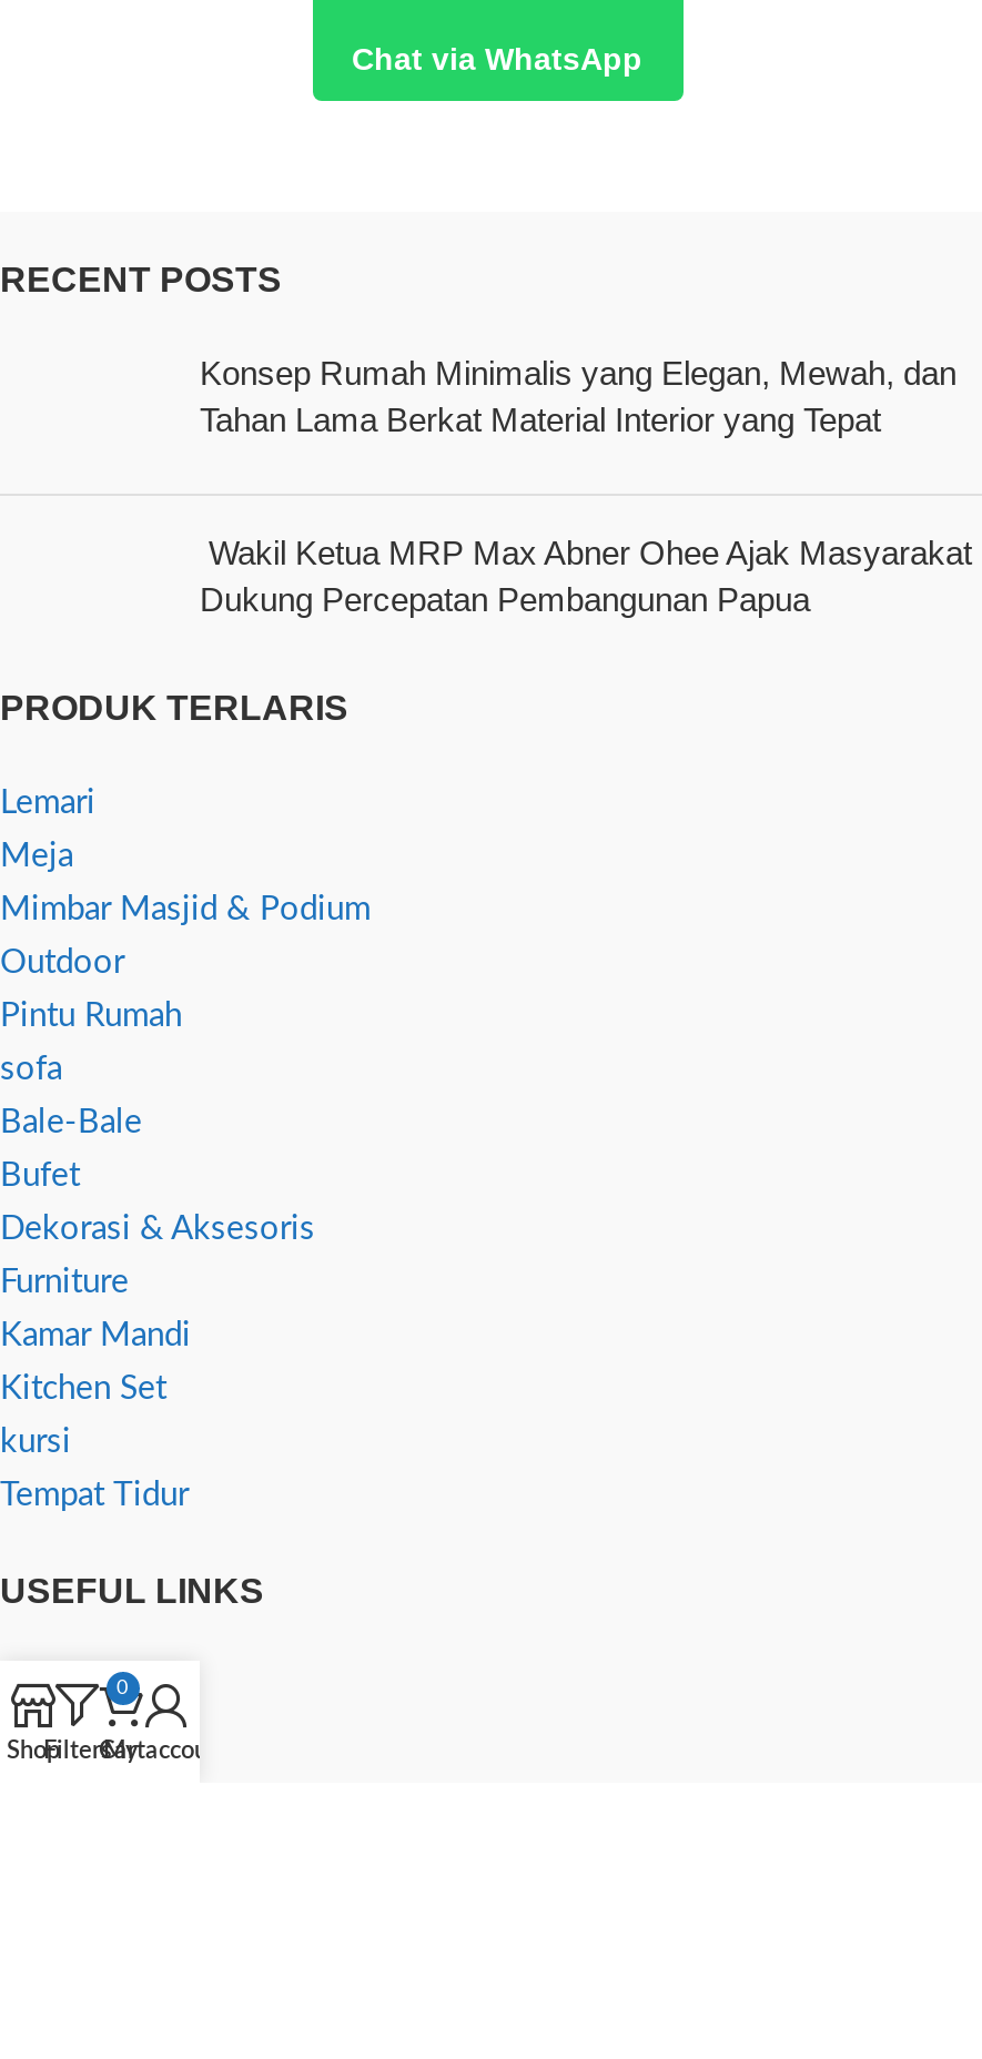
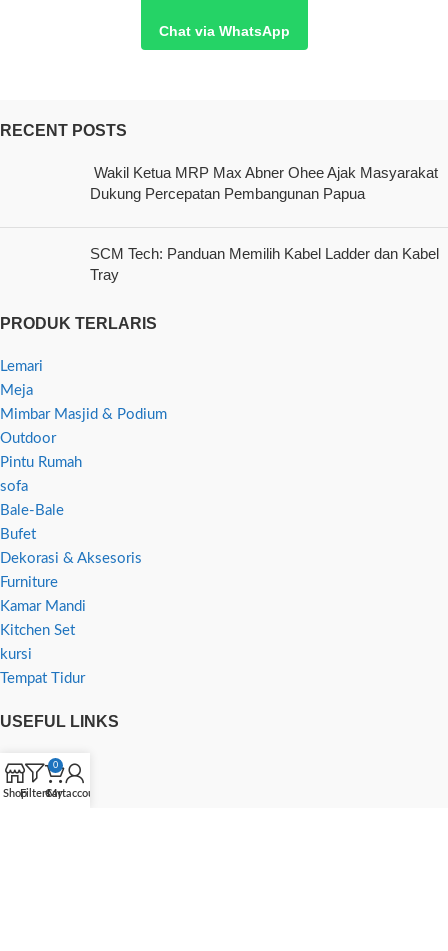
[200,354,956,438] Konsep Rumah Minimalis yang Elegan, Mewah, dan | Tahan Lama Berkat Material Interior yang Tepat -> none
moved [200,534,972,618] -> [90,164,438,202]: Wakil Ketua MRP Max Abner Ohee Ajak Masyarakat | Dukung Percepatan Pembangunan Papua
none -> [90,245,439,283] SCM Tech: Panduan Memilih Kabel Ladder dan Kabel | Tray

